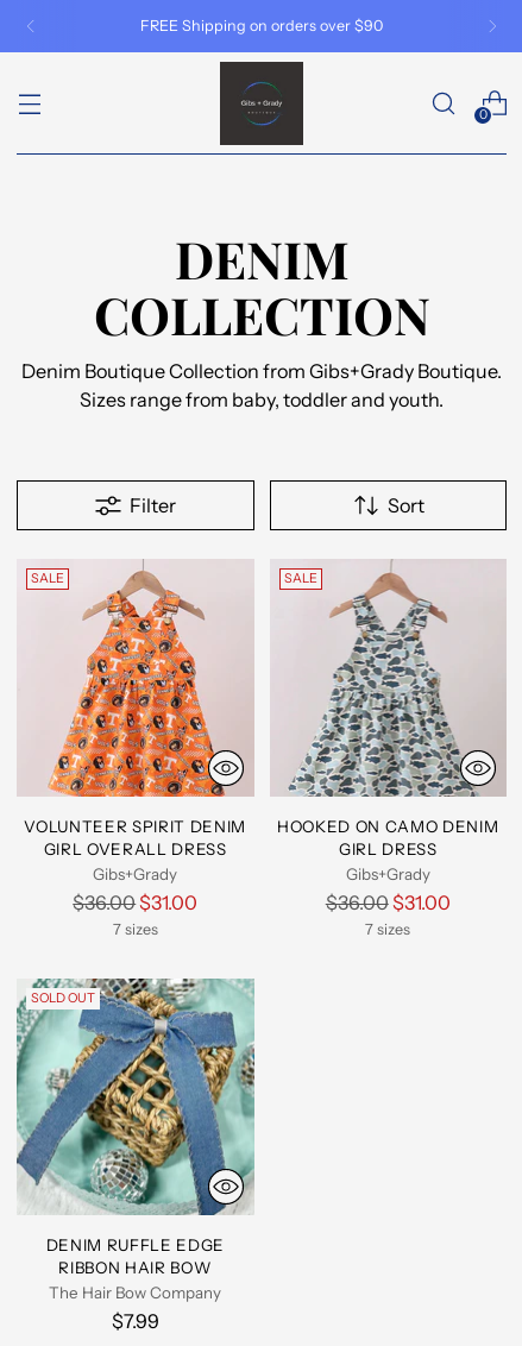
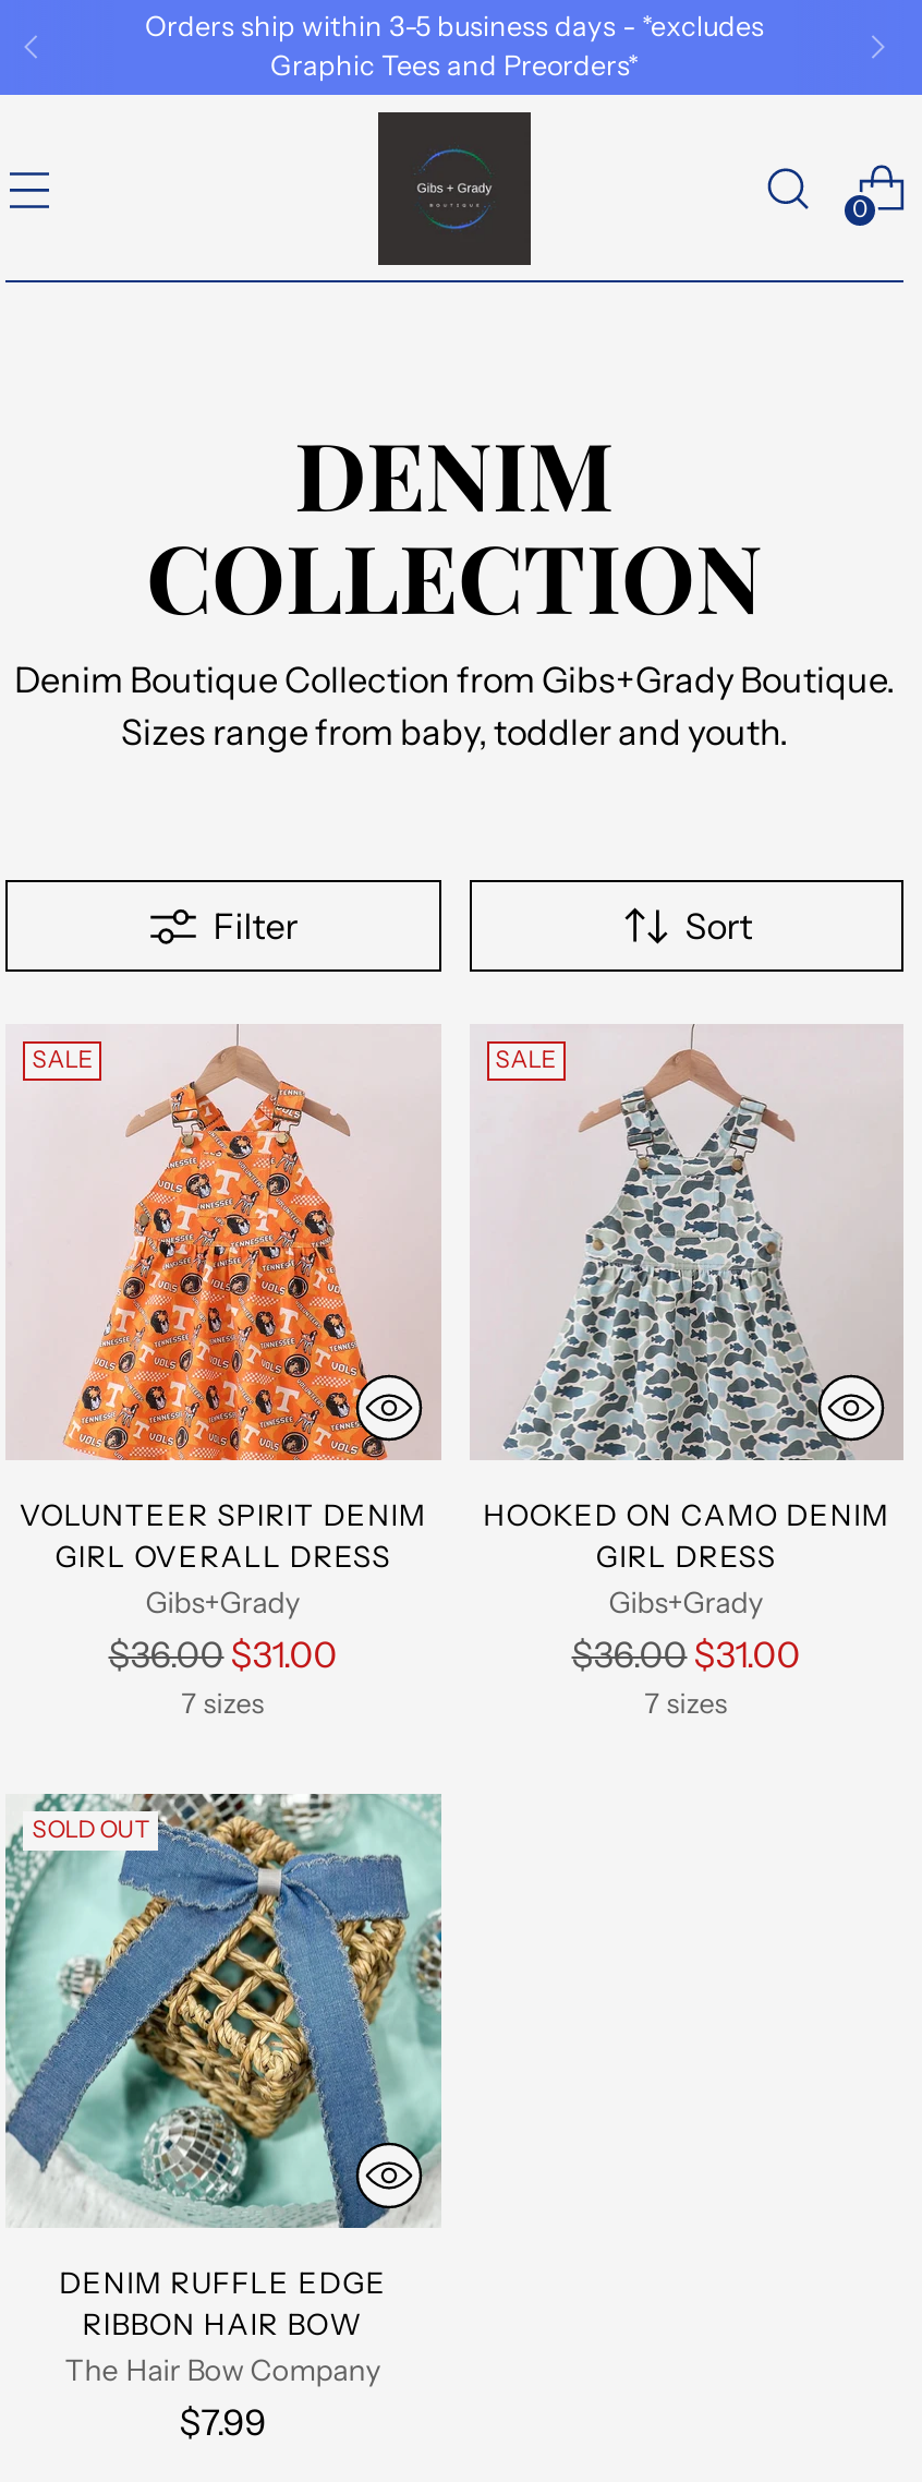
[140,17,383,34] FREE Shipping on orders over $90 -> [145,10,764,82] Orders ship within 3-5 business days - *excludes | Graphic Tees and Preorders*

